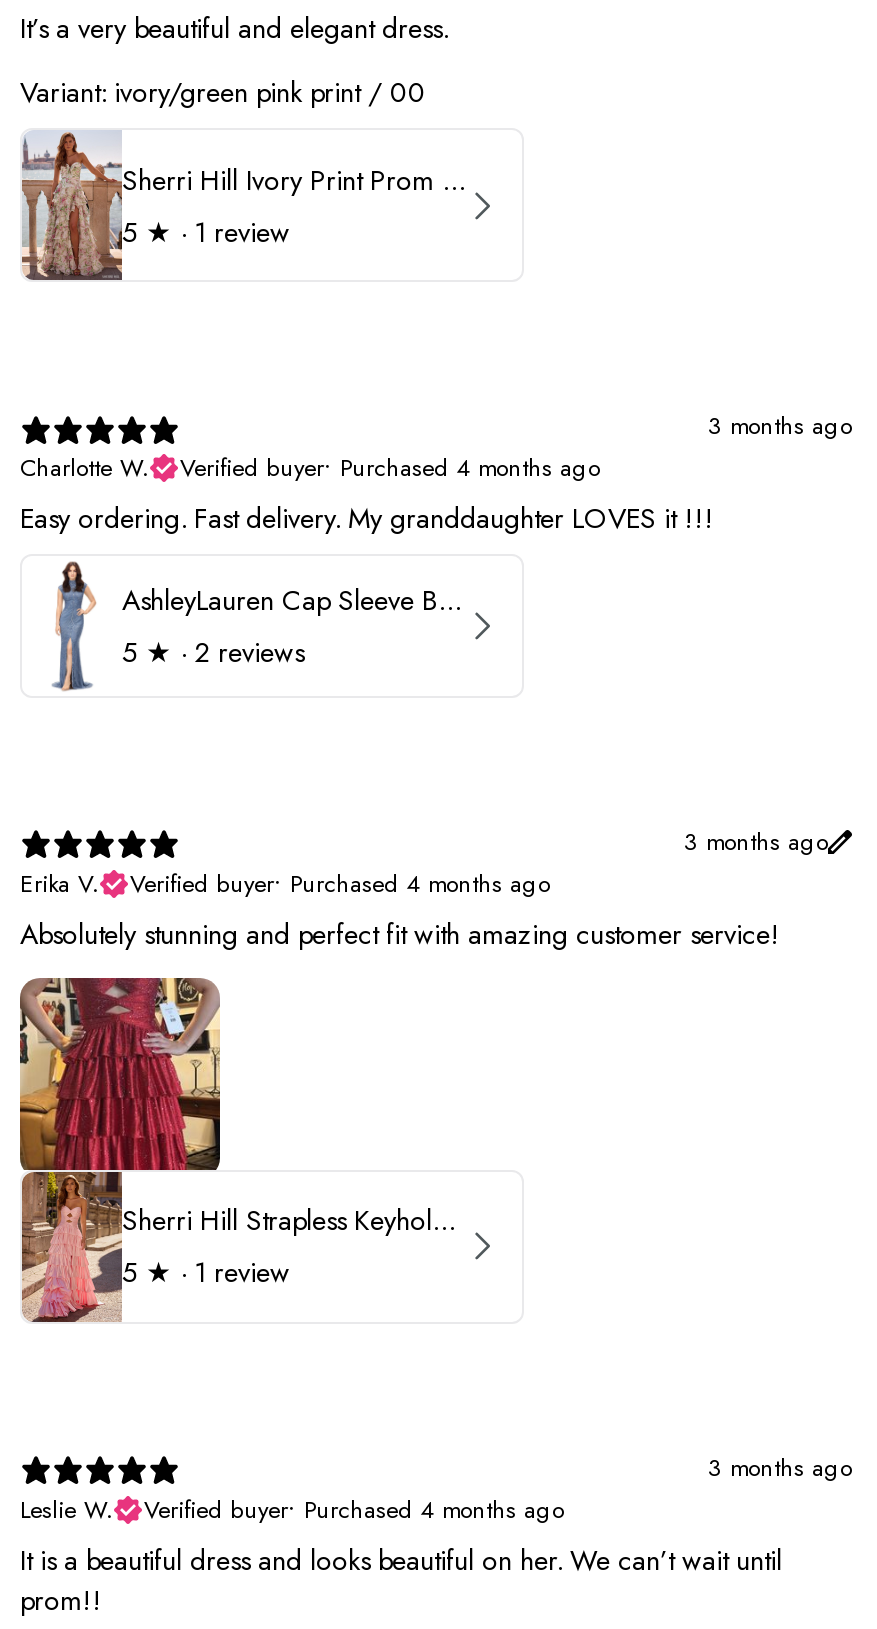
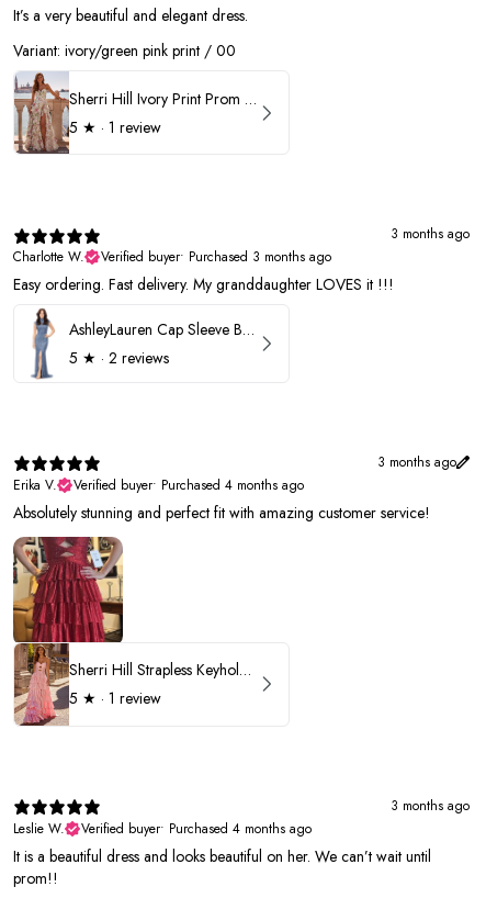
[180,450,600,486] Verified buyer • Purchased 4 months ago -> [101,247,331,267] Verified buyer • Purchased 3 months ago

